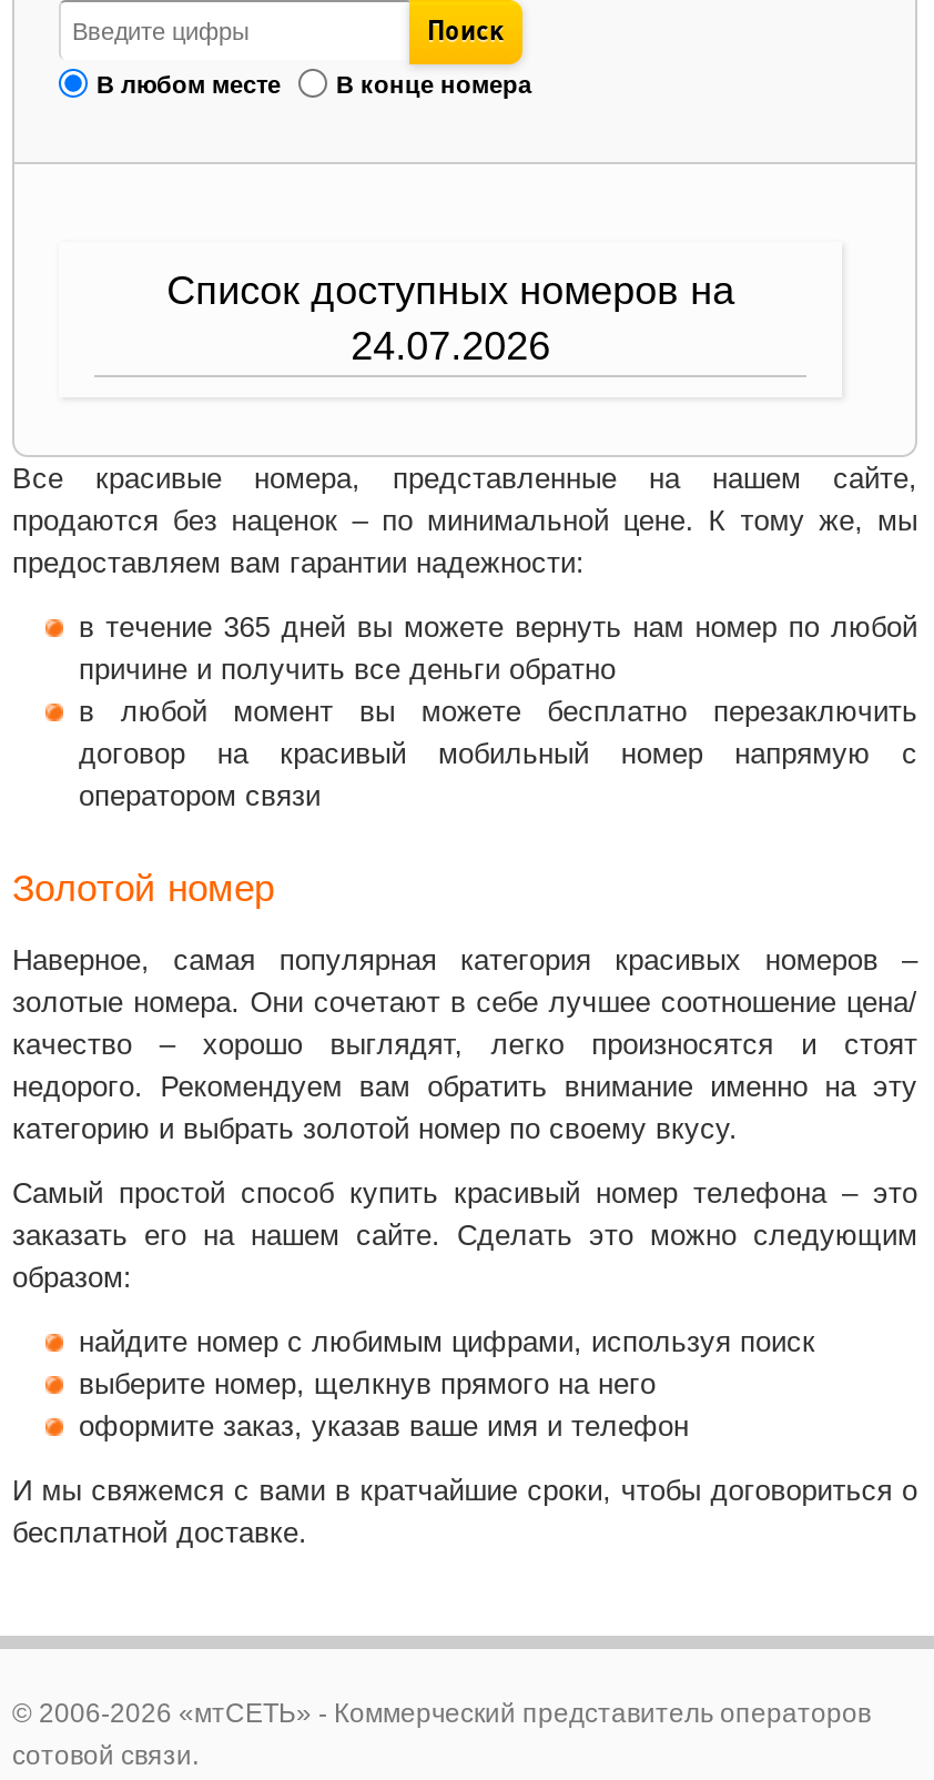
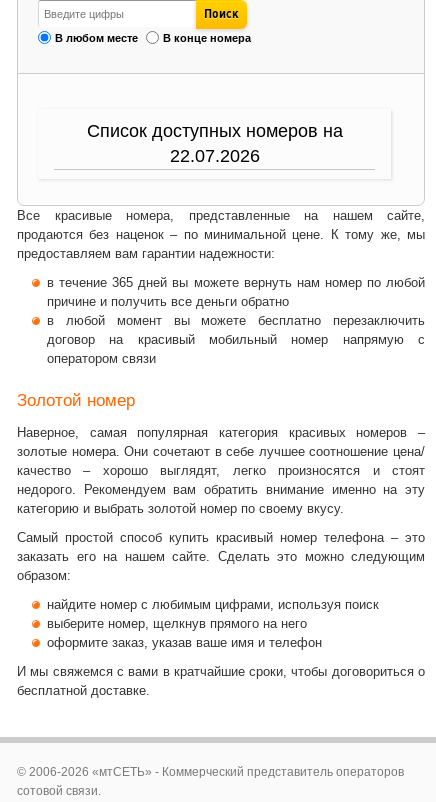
[351,323,550,367] 24.07.2026 -> [170,145,260,165] 22.07.2026

